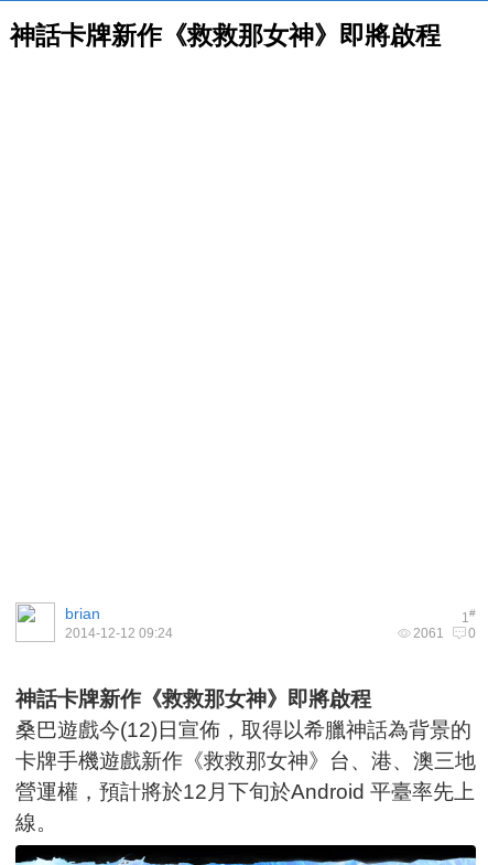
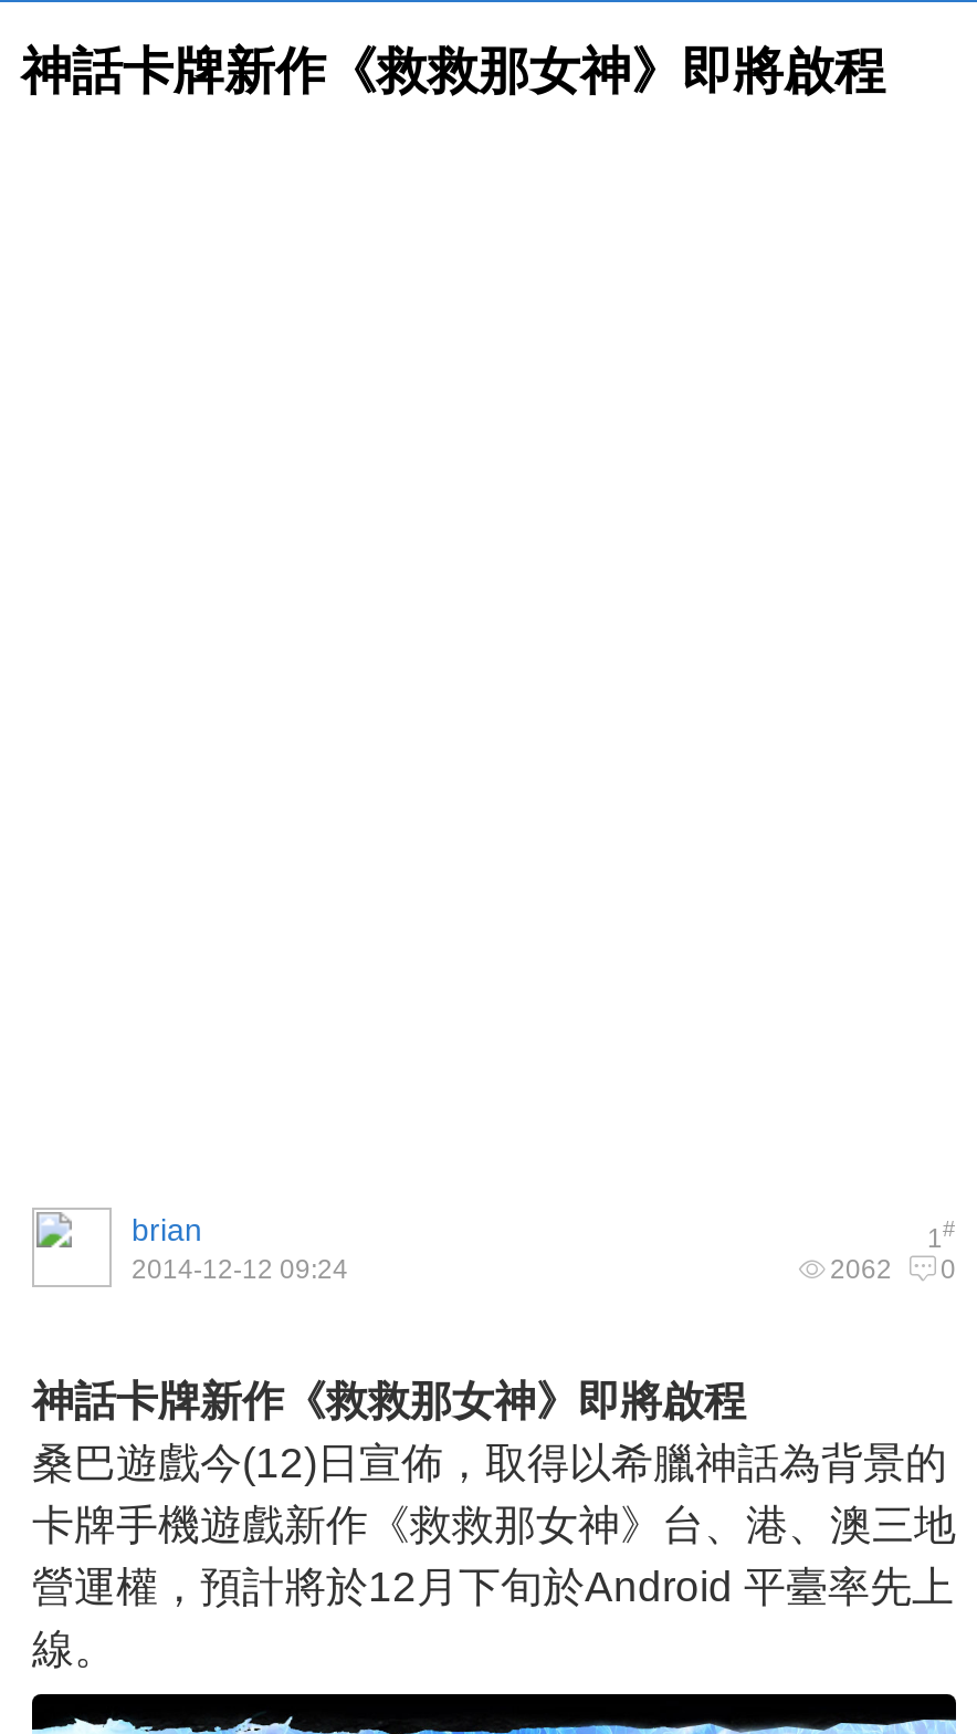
[413,626,476,641] 2061 0 -> [830,1254,956,1285] 2062 0

